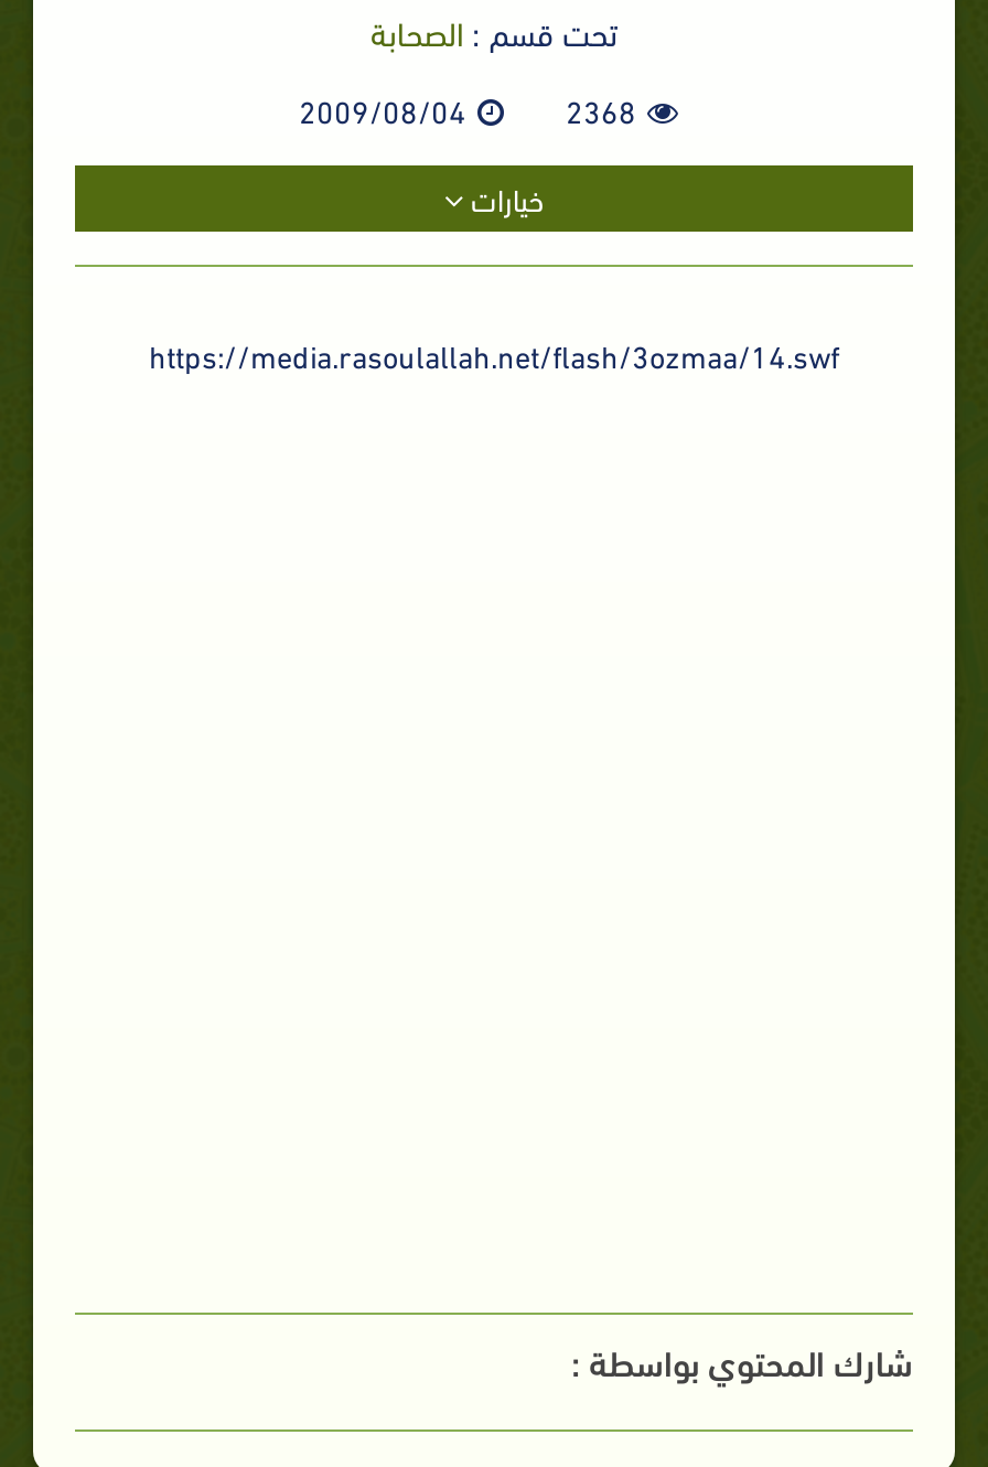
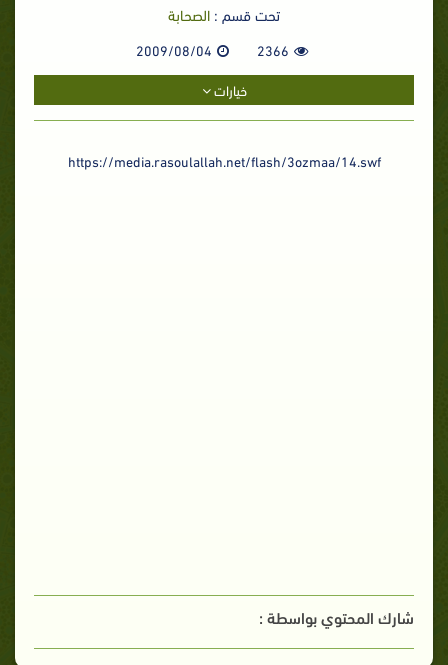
[566,86,636,132] 2368 -> [256,39,288,60] 2366

